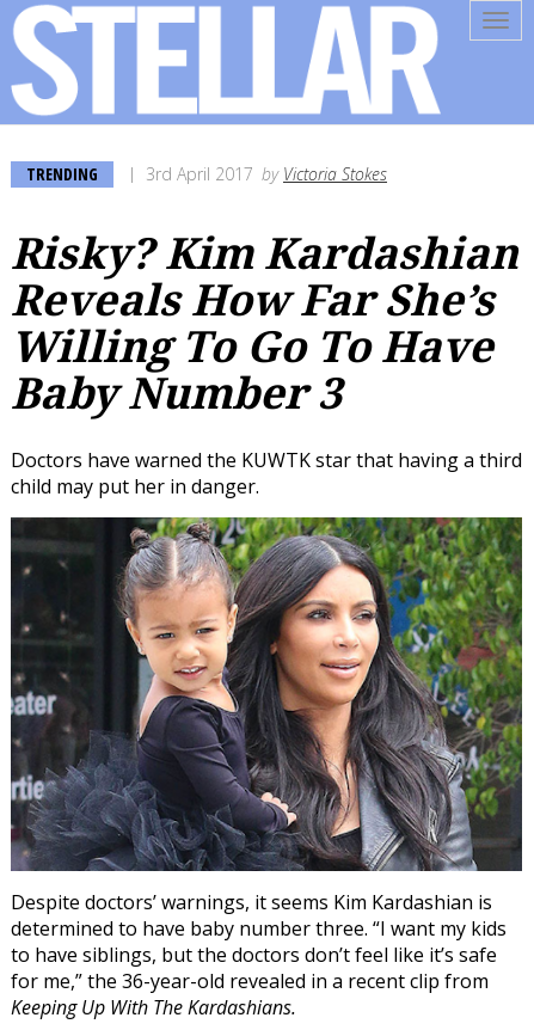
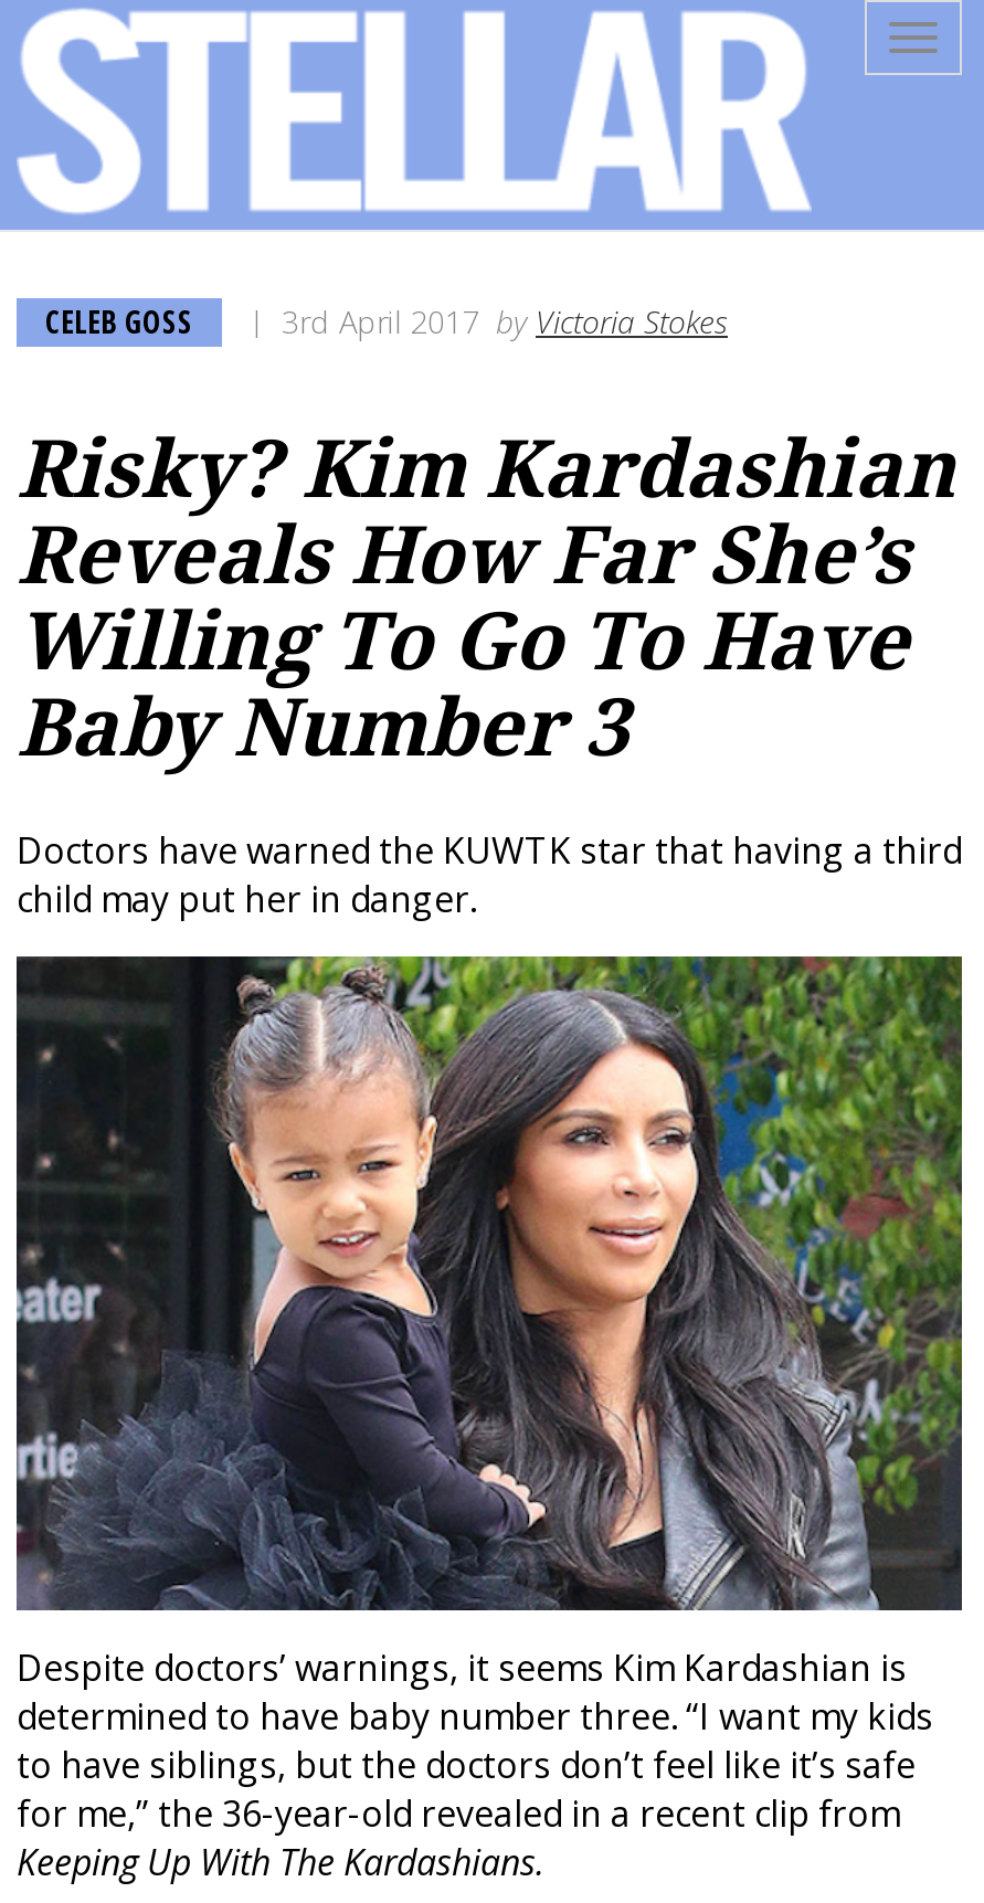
[26,163,98,185] TRENDING -> [45,300,193,342] CELEB GOSS

